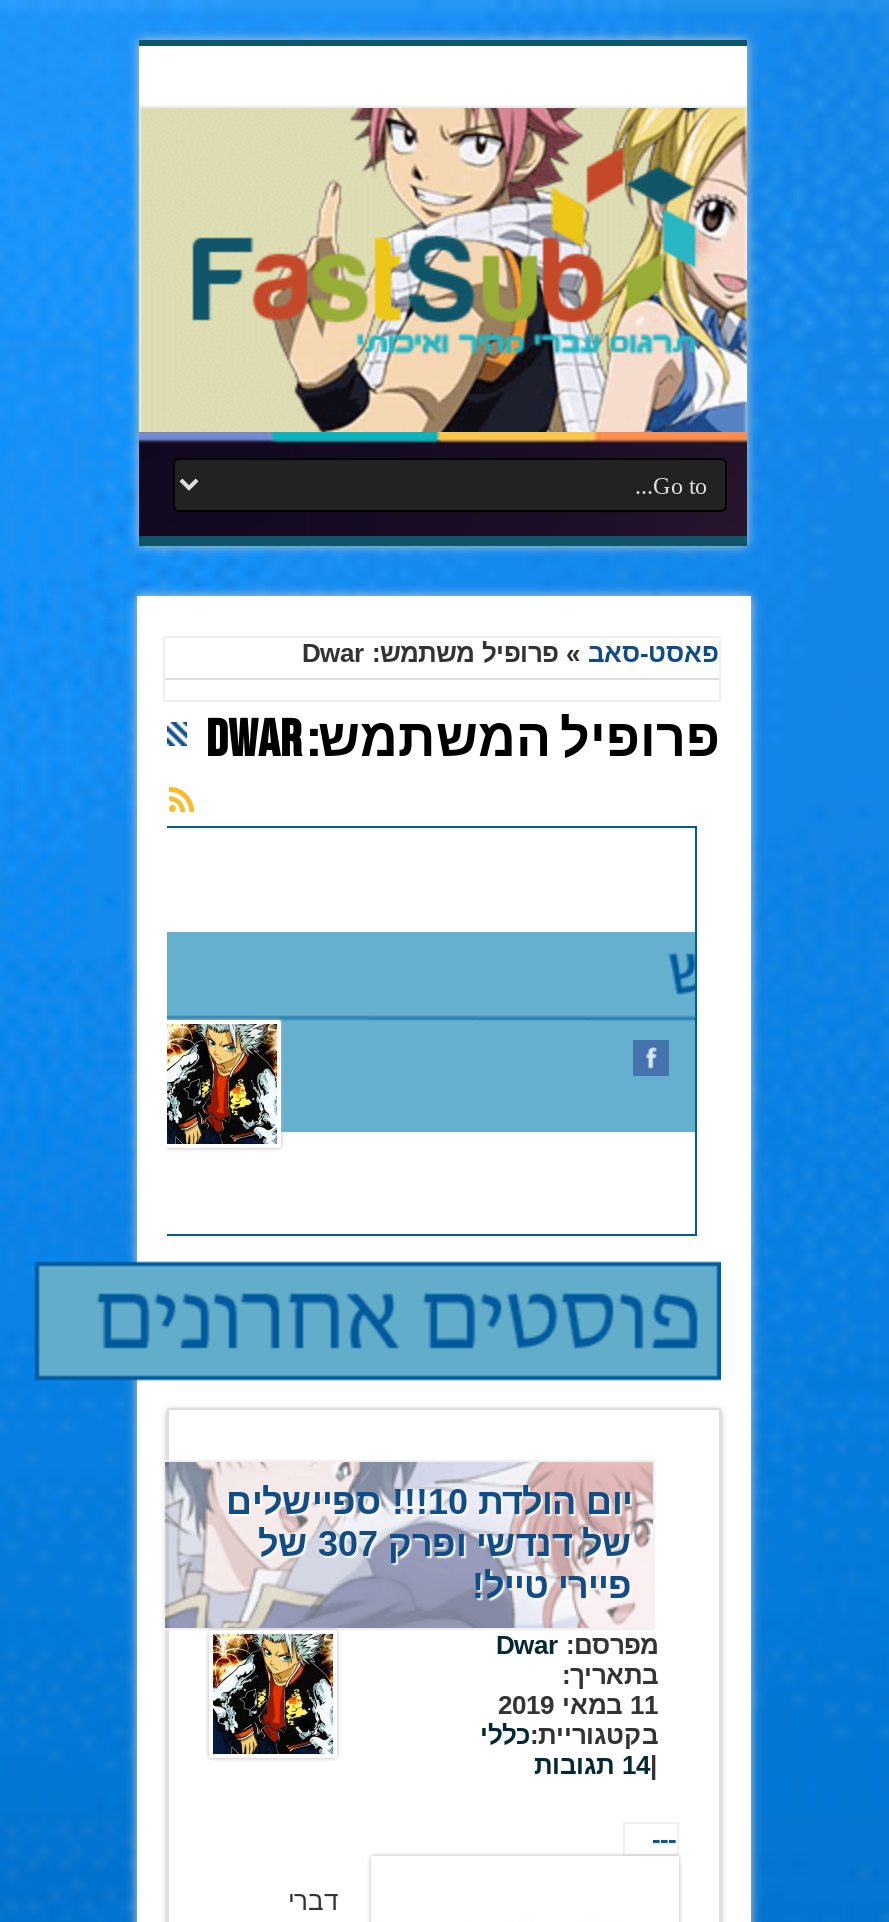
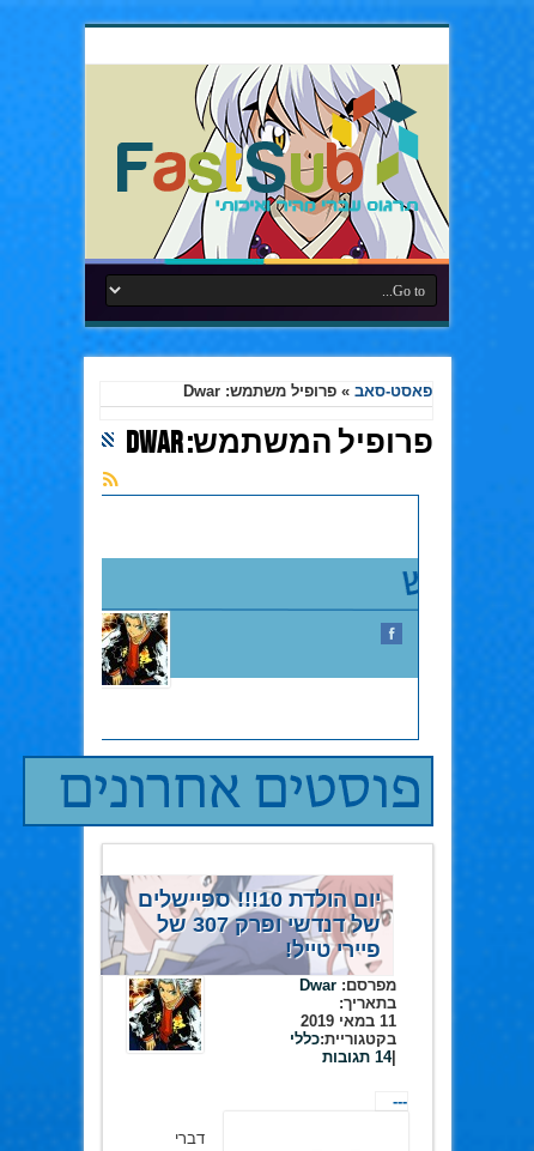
[255,106,749,434] [image] -> [153,63,450,260] [image]

